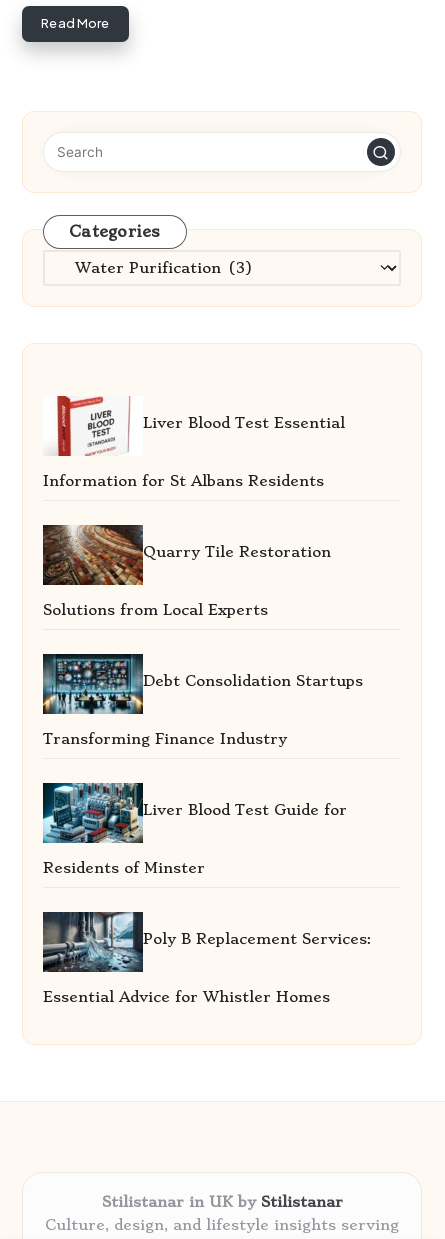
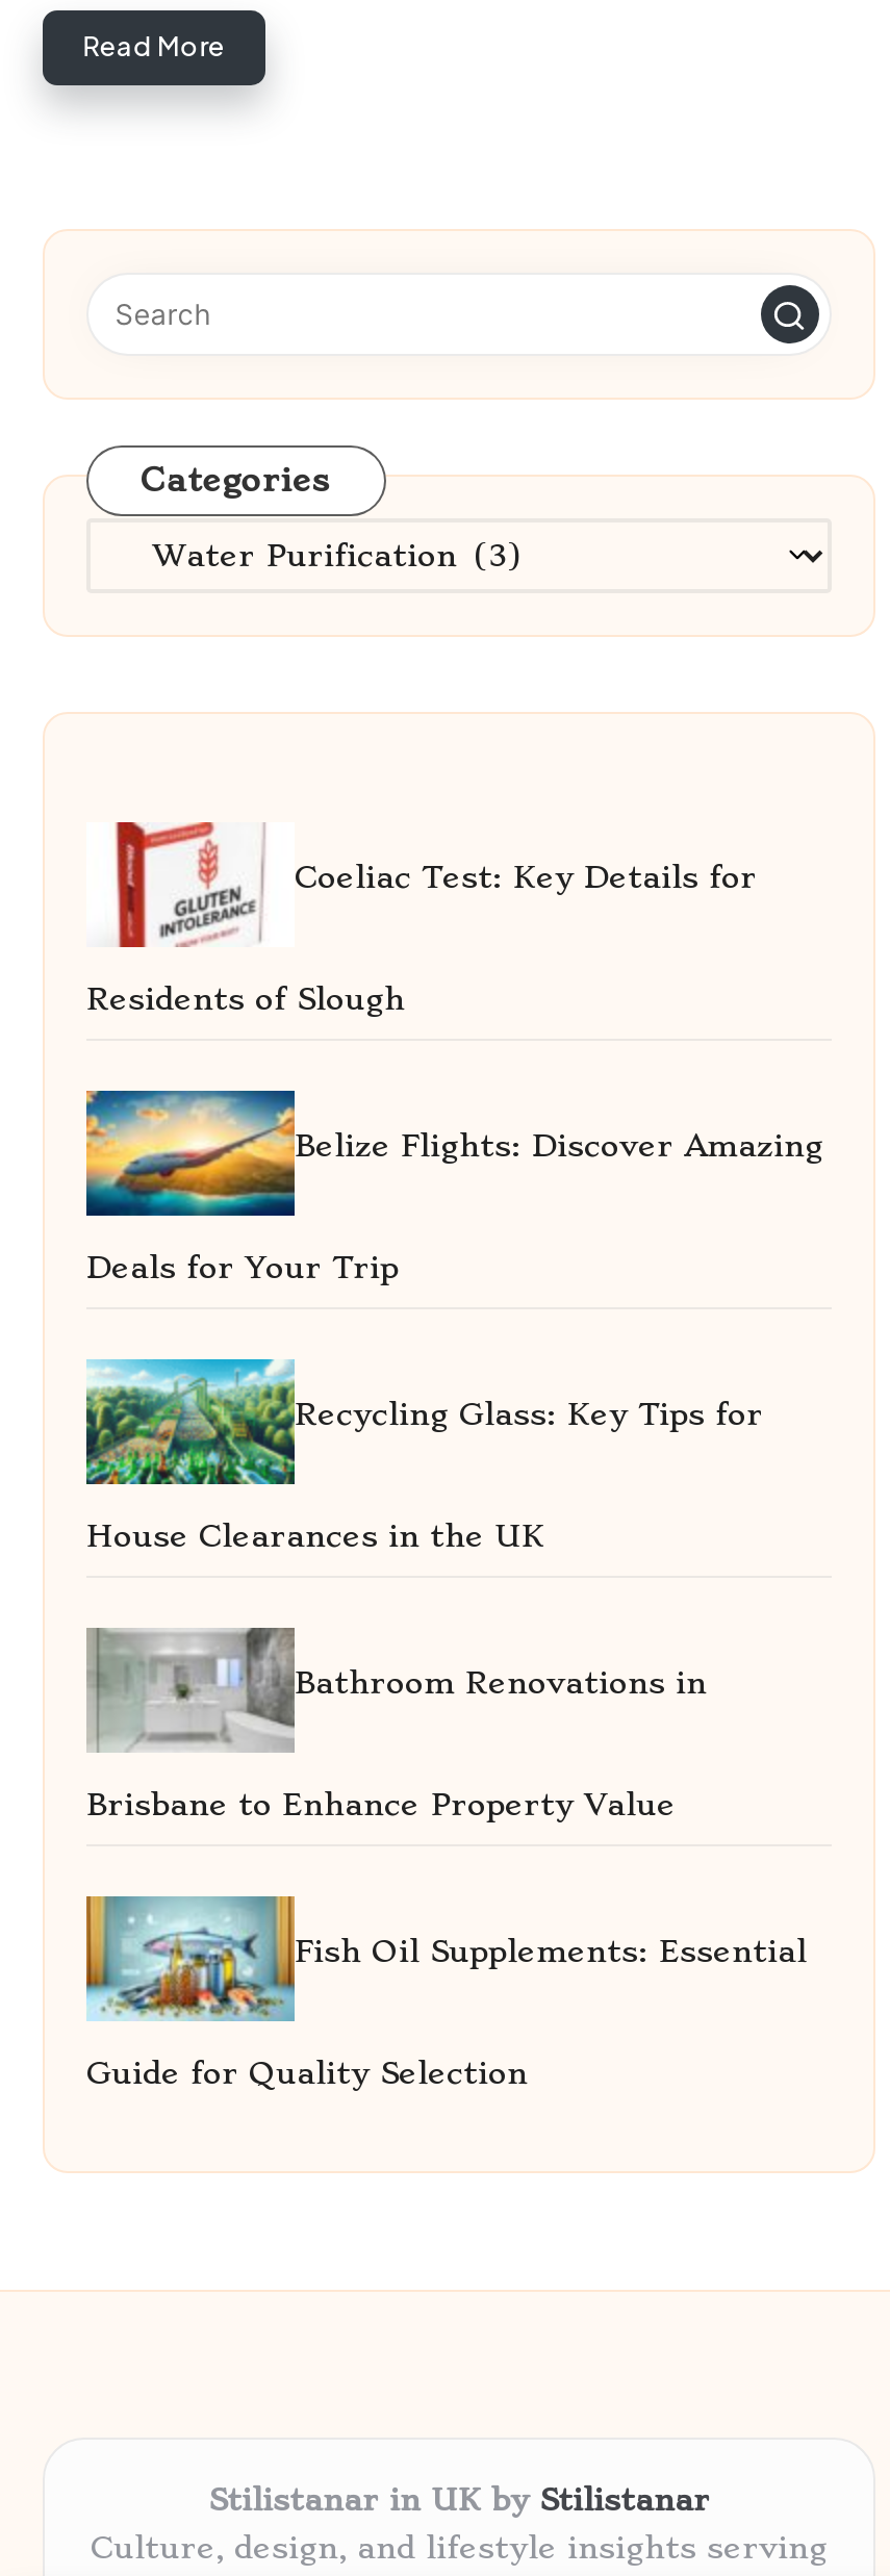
[78,404,345,451] [image] | Liver Blood Test Essential -> [143,841,757,939] [image] | Coeliac Test: Key Details for
[43,473,324,490] Information for St Albans Residents -> [86,982,405,1017] Residents of Slough
[42,524,331,586] [image] | Quarry Tile Restoration -> [84,1089,823,1218] [image] | Belize Flights: Discover Amazing
[43,602,268,619] Solutions from Local Experts -> [86,1250,399,1286] Deals for Your Trip
[42,653,363,715] [image] | Debt Consolidation Startups -> [84,1357,763,1486] [image] | Recycling Glass: Key Tips for
[43,731,287,748] Transforming Finance Industry -> [86,1519,544,1554] House Clearances in the UK
[42,782,347,844] [image] | Liver Blood Test Guide for -> [86,1626,707,1753] [image] | Bathroom Renovations in
[43,860,205,877] Residents of Minster -> [86,1787,676,1823] Brisbane to Enhance Property Value
[42,911,372,973] [image] | Poly B Replacement Services: -> [84,1894,807,2023] [image] | Fish Oil Supplements: Essential
[43,989,330,1006] Essential Advice for Whistler Homes -> [86,2056,528,2091] Guide for Quality Selection

